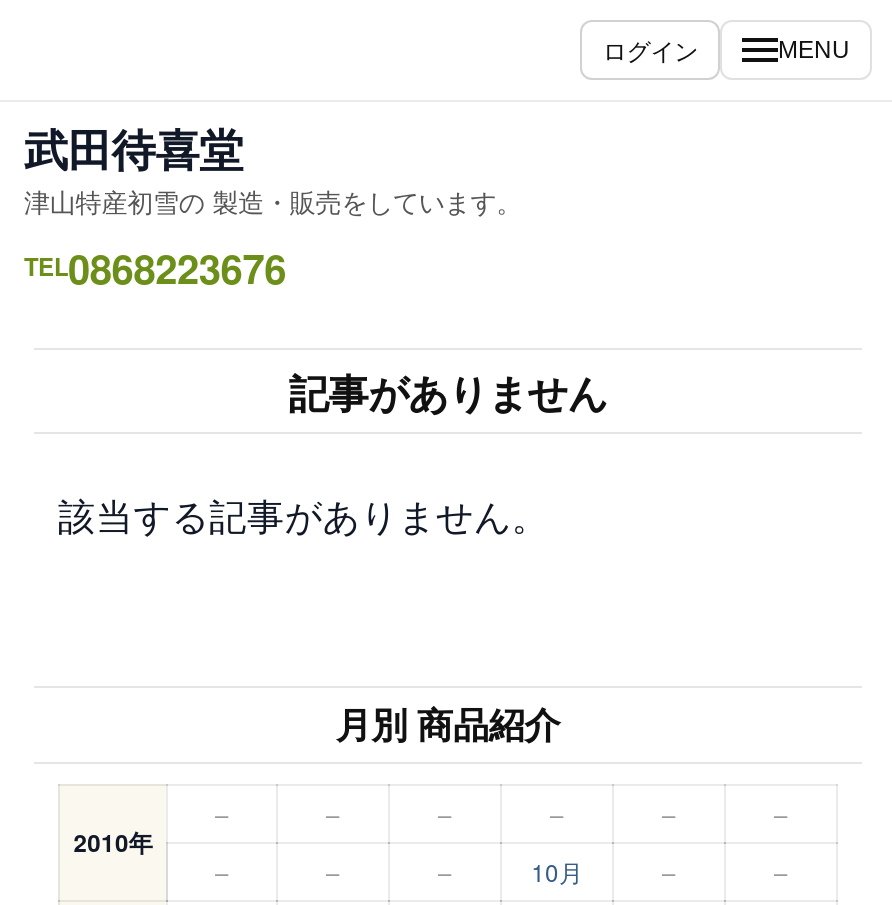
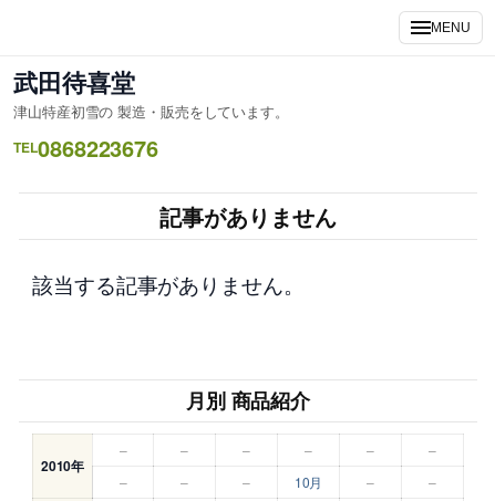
[603,32,698,66] ログイン -> none

